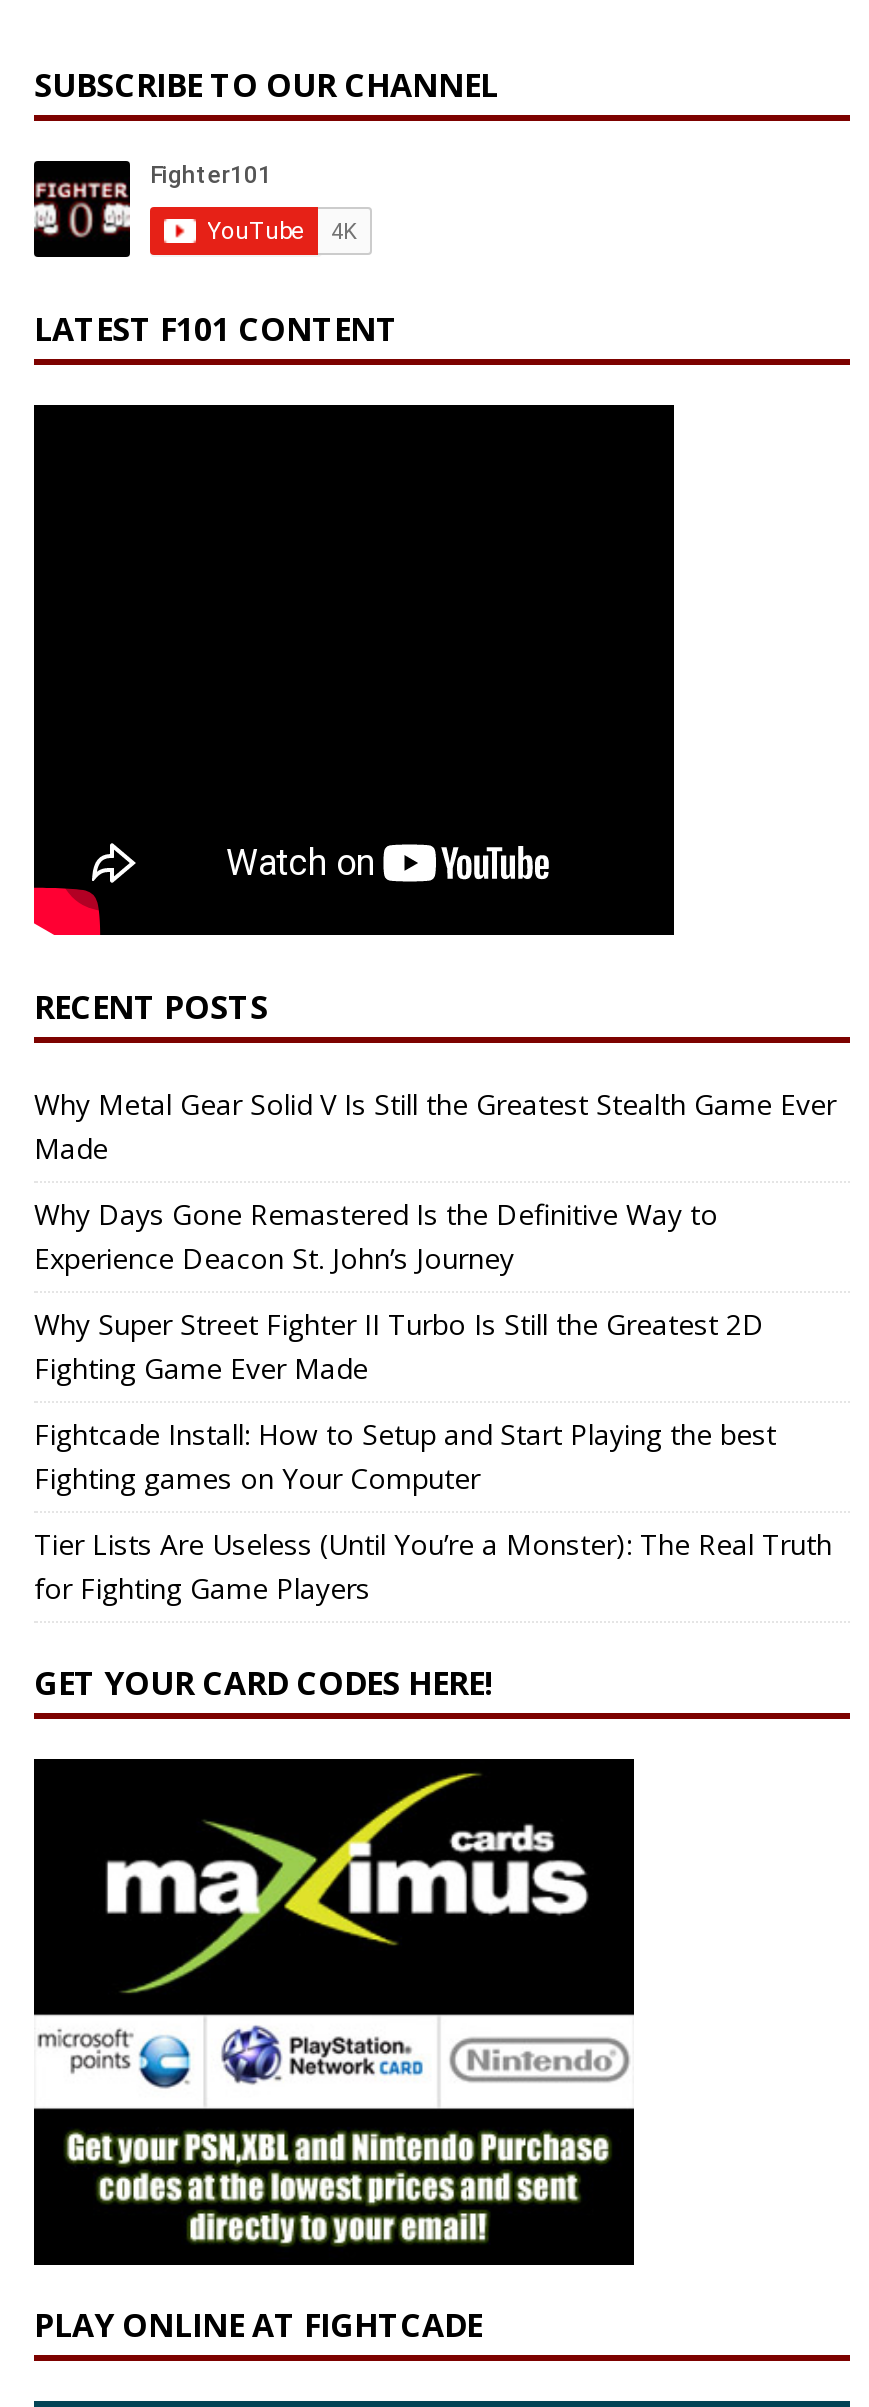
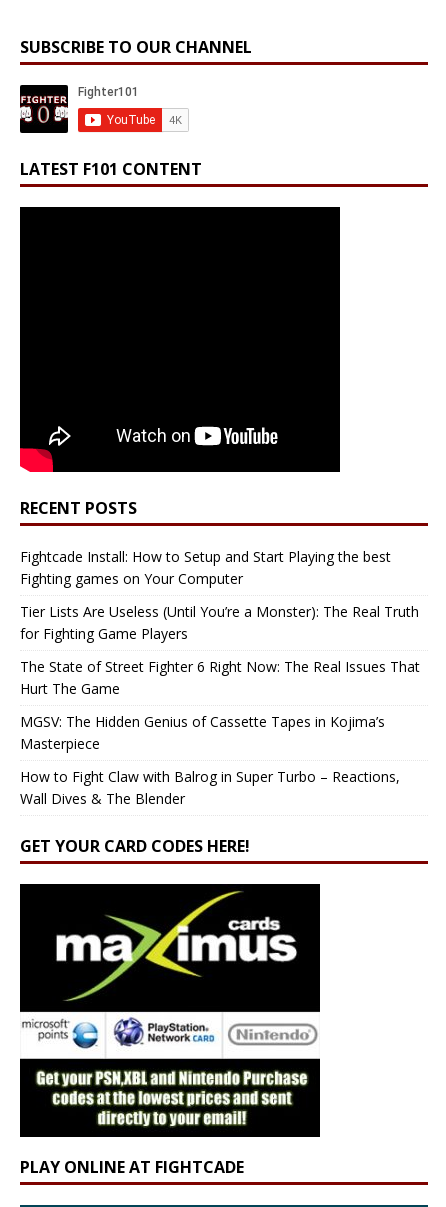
[34,1084,836,1386] Why Metal Gear Solid V Is Still the Greatest Stealth Game Ever | Made | Why Days Gone Remastered Is the Definitive Way to | Experience Deacon St. John’s Journey | Why Super Street Fighter II Turbo Is Still the Greatest 2D | Fighting Game Ever Made -> none
moved [34,1414,832,1606] -> [20,547,419,643]: Fightcade Install: How to Setup and Start Playing the best | Fighting games on Your Computer | Tier Lists Are Useless (Until You’re a Monster): The Real Truth | for Fighting Game Players
none -> [20,657,420,808] The State of Street Fighter 6 Right Now: The Real Issues That | Hurt The Game | MGSV: The Hidden Genius of Cassette Tapes in Kojima’s | Masterpiece | How to Fight Claw with Balrog in Super Turbo – Reactions, | Wall Dives & The Blender

